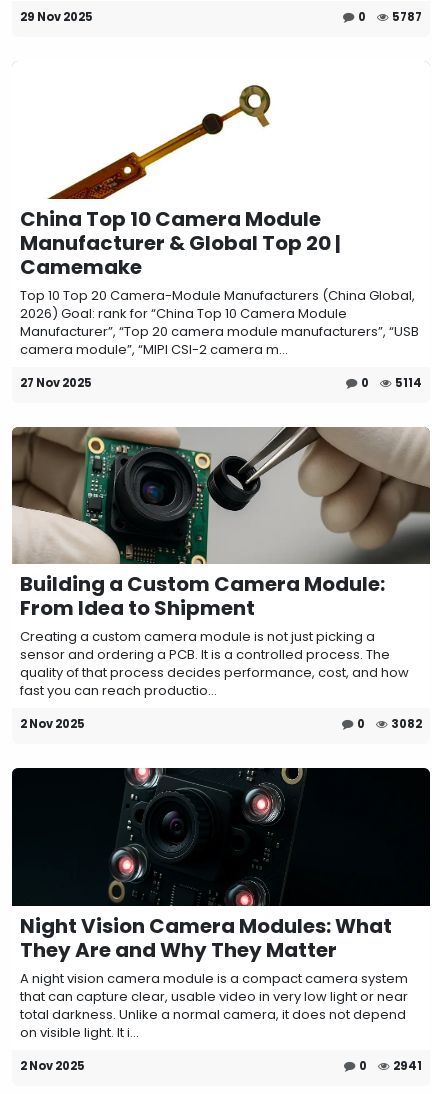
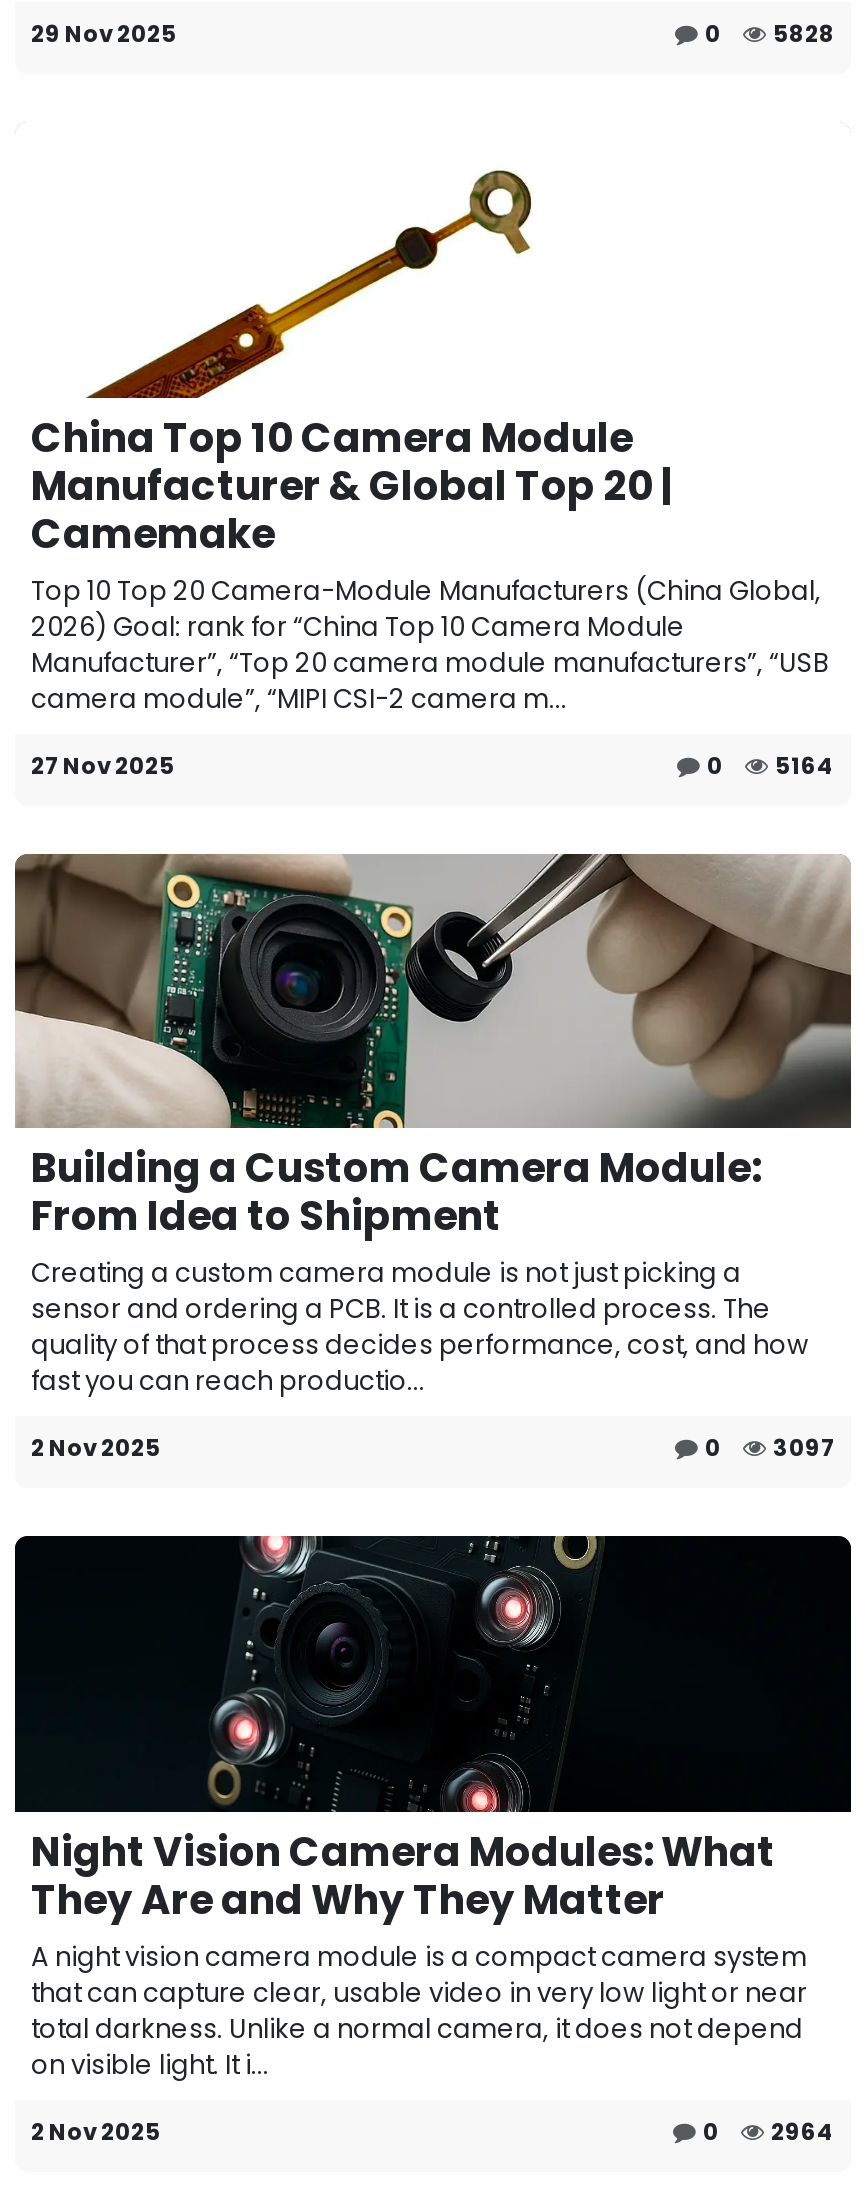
[358,9,422,25] 0 5787 -> [705,17,835,49] 0 5828
[361,374,422,390] 0 5114 -> [707,749,835,781] 0 5164
[357,716,422,732] 0 3082 -> [705,1433,835,1465] 0 3097
[359,1058,422,1074] 0 2941 -> [703,2117,835,2149] 0 2964

